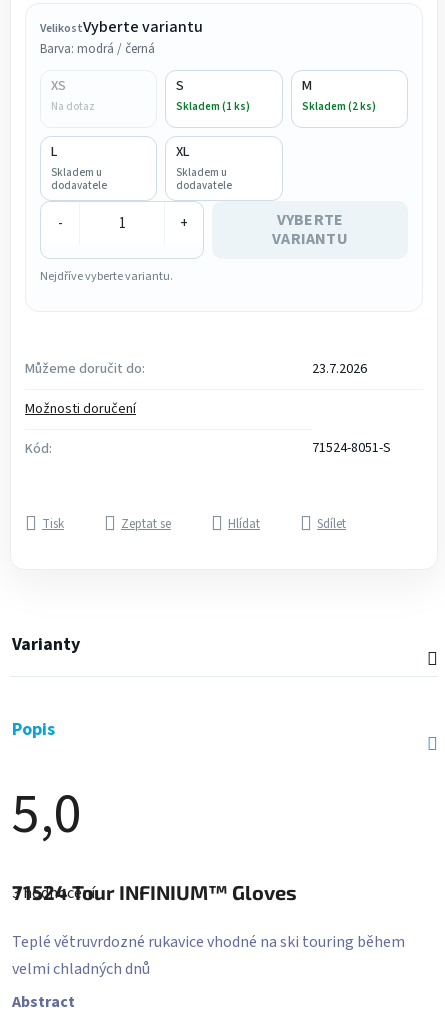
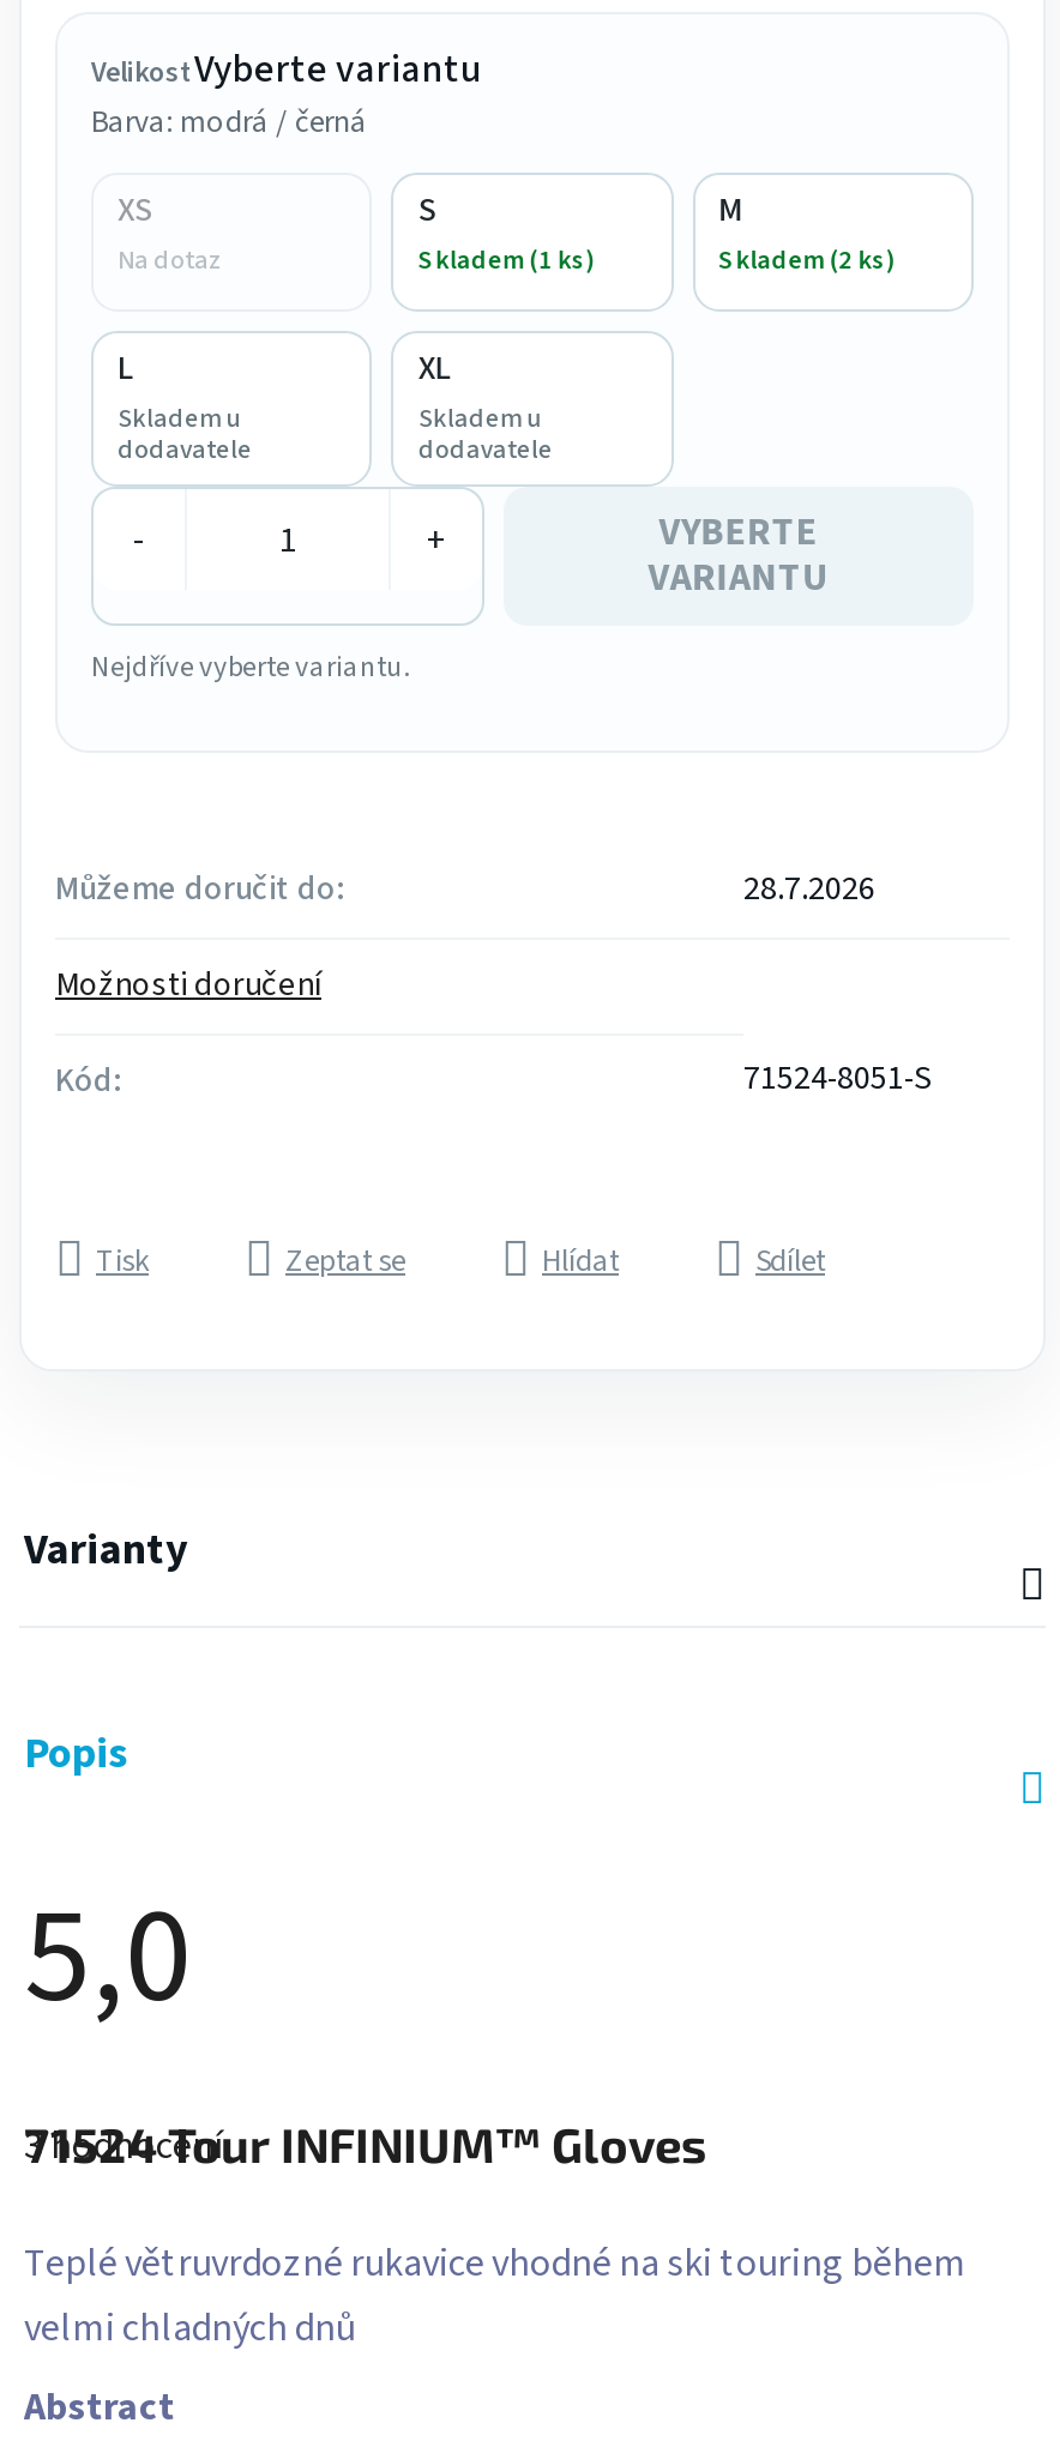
[312,359,367,379] 23.7.2026 -> [743,866,875,914] 28.7.2026

